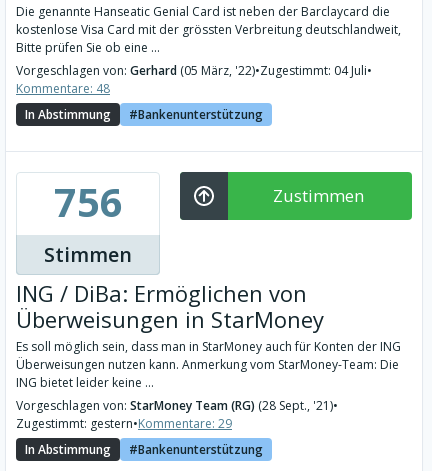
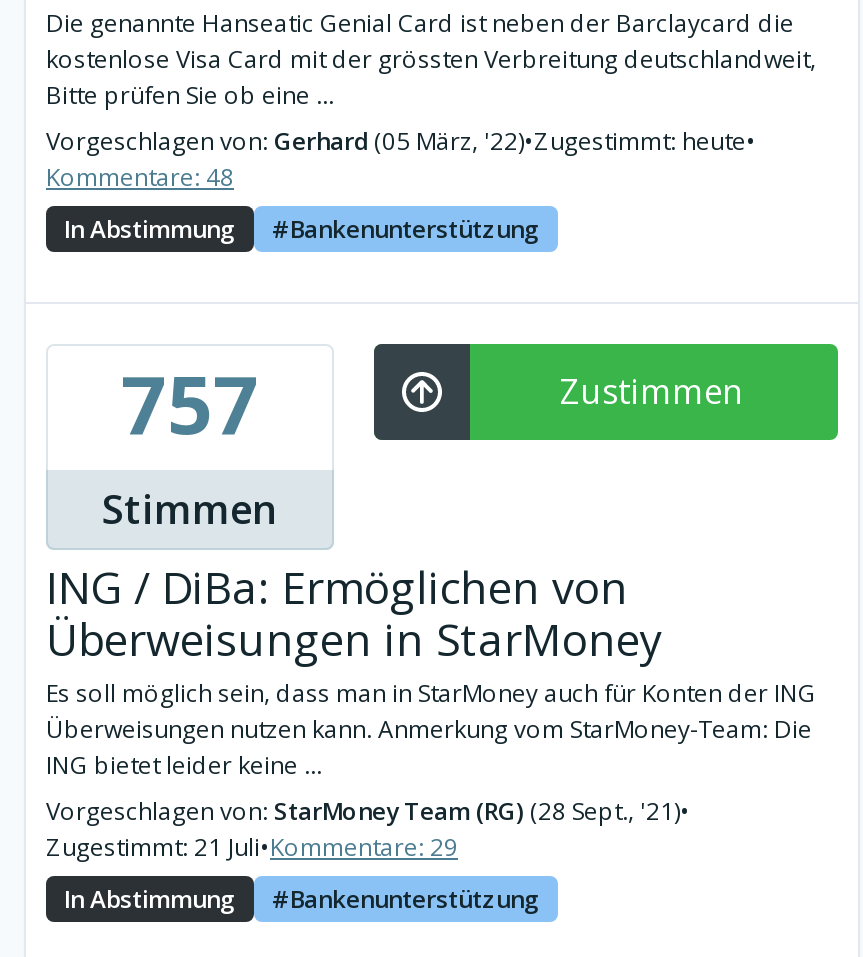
[16,62,372,79] Vorgeschlagen von: Gerhard (05 März, '22)•Zugestimmt: 04 Juli• -> [46,124,756,158] Vorgeschlagen von: Gerhard (05 März, '22)•Zugestimmt: heute•
[53,174,122,229] 756 -> [121,348,259,458] 757
[16,415,232,432] Zugestimmt: gestern•Kommentare: 29 -> [46,830,458,864] Zugestimmt: 21 Juli•Kommentare: 29

